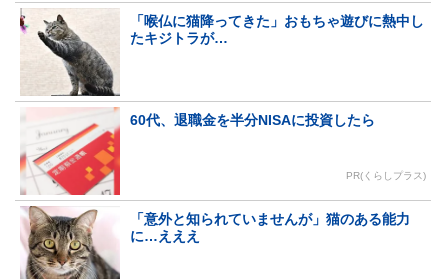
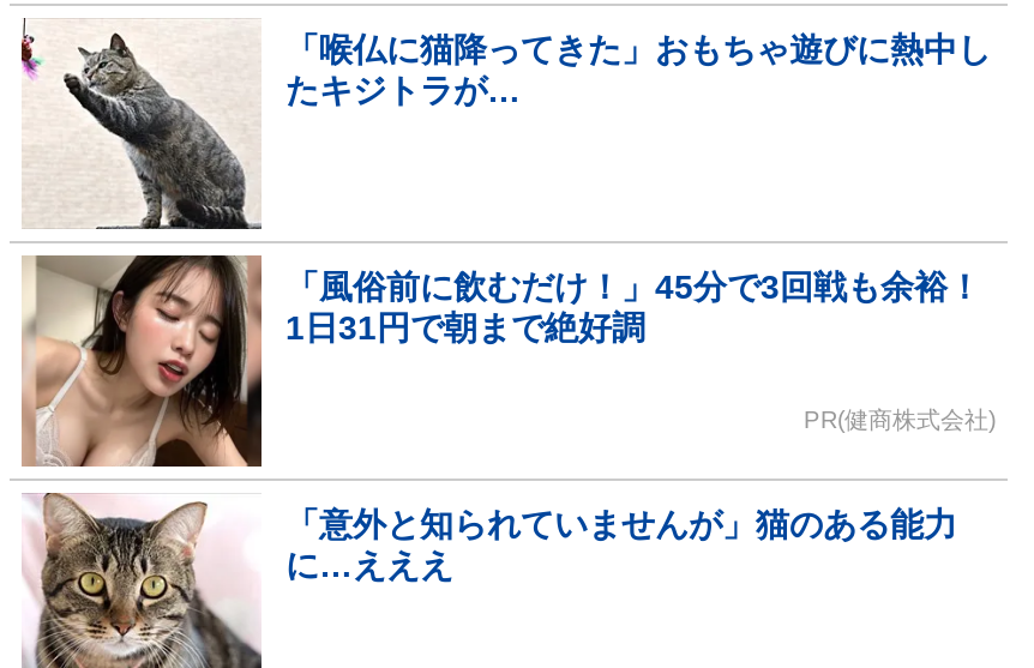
[20,107,375,196] [image] | 60代、退職金を半分NISAに投資したら -> [22,253,981,469] [image] | 「風俗前に飲むだけ！」45分で3回戦も余裕！ | 1日31円で朝まで絶好調
[346,170,426,181] PR(くらしプラス) -> [804,408,996,434] PR(健商株式会社)

